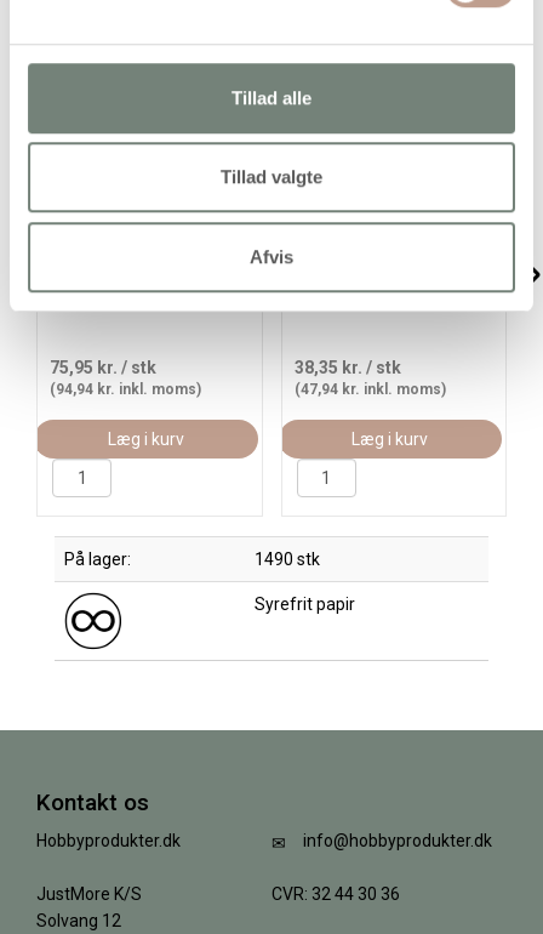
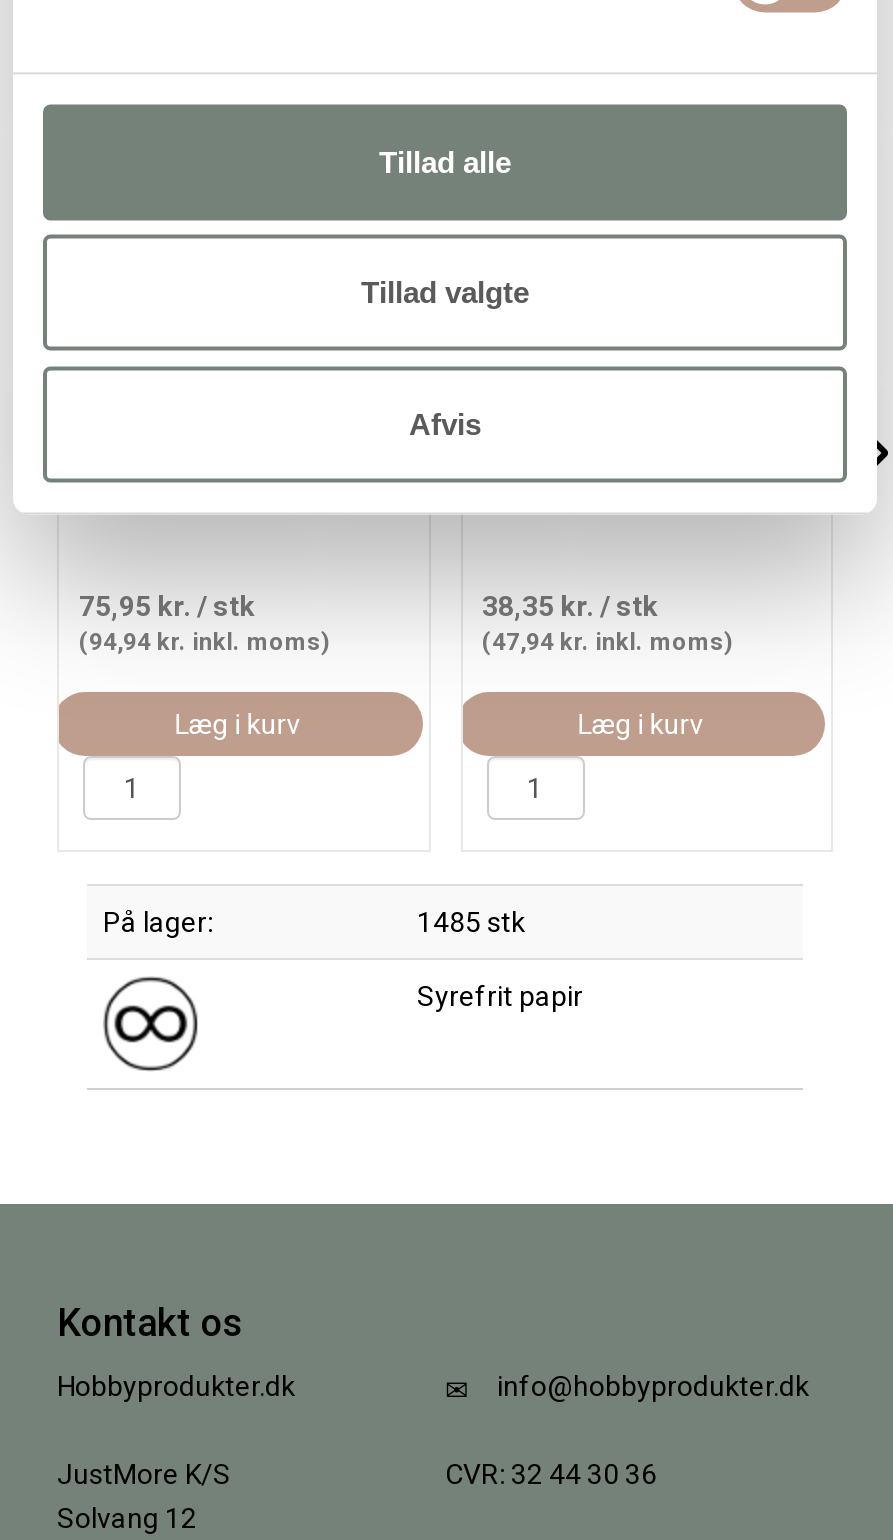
[255,549,320,569] 1490 stk -> [417,906,525,938] 1485 stk

